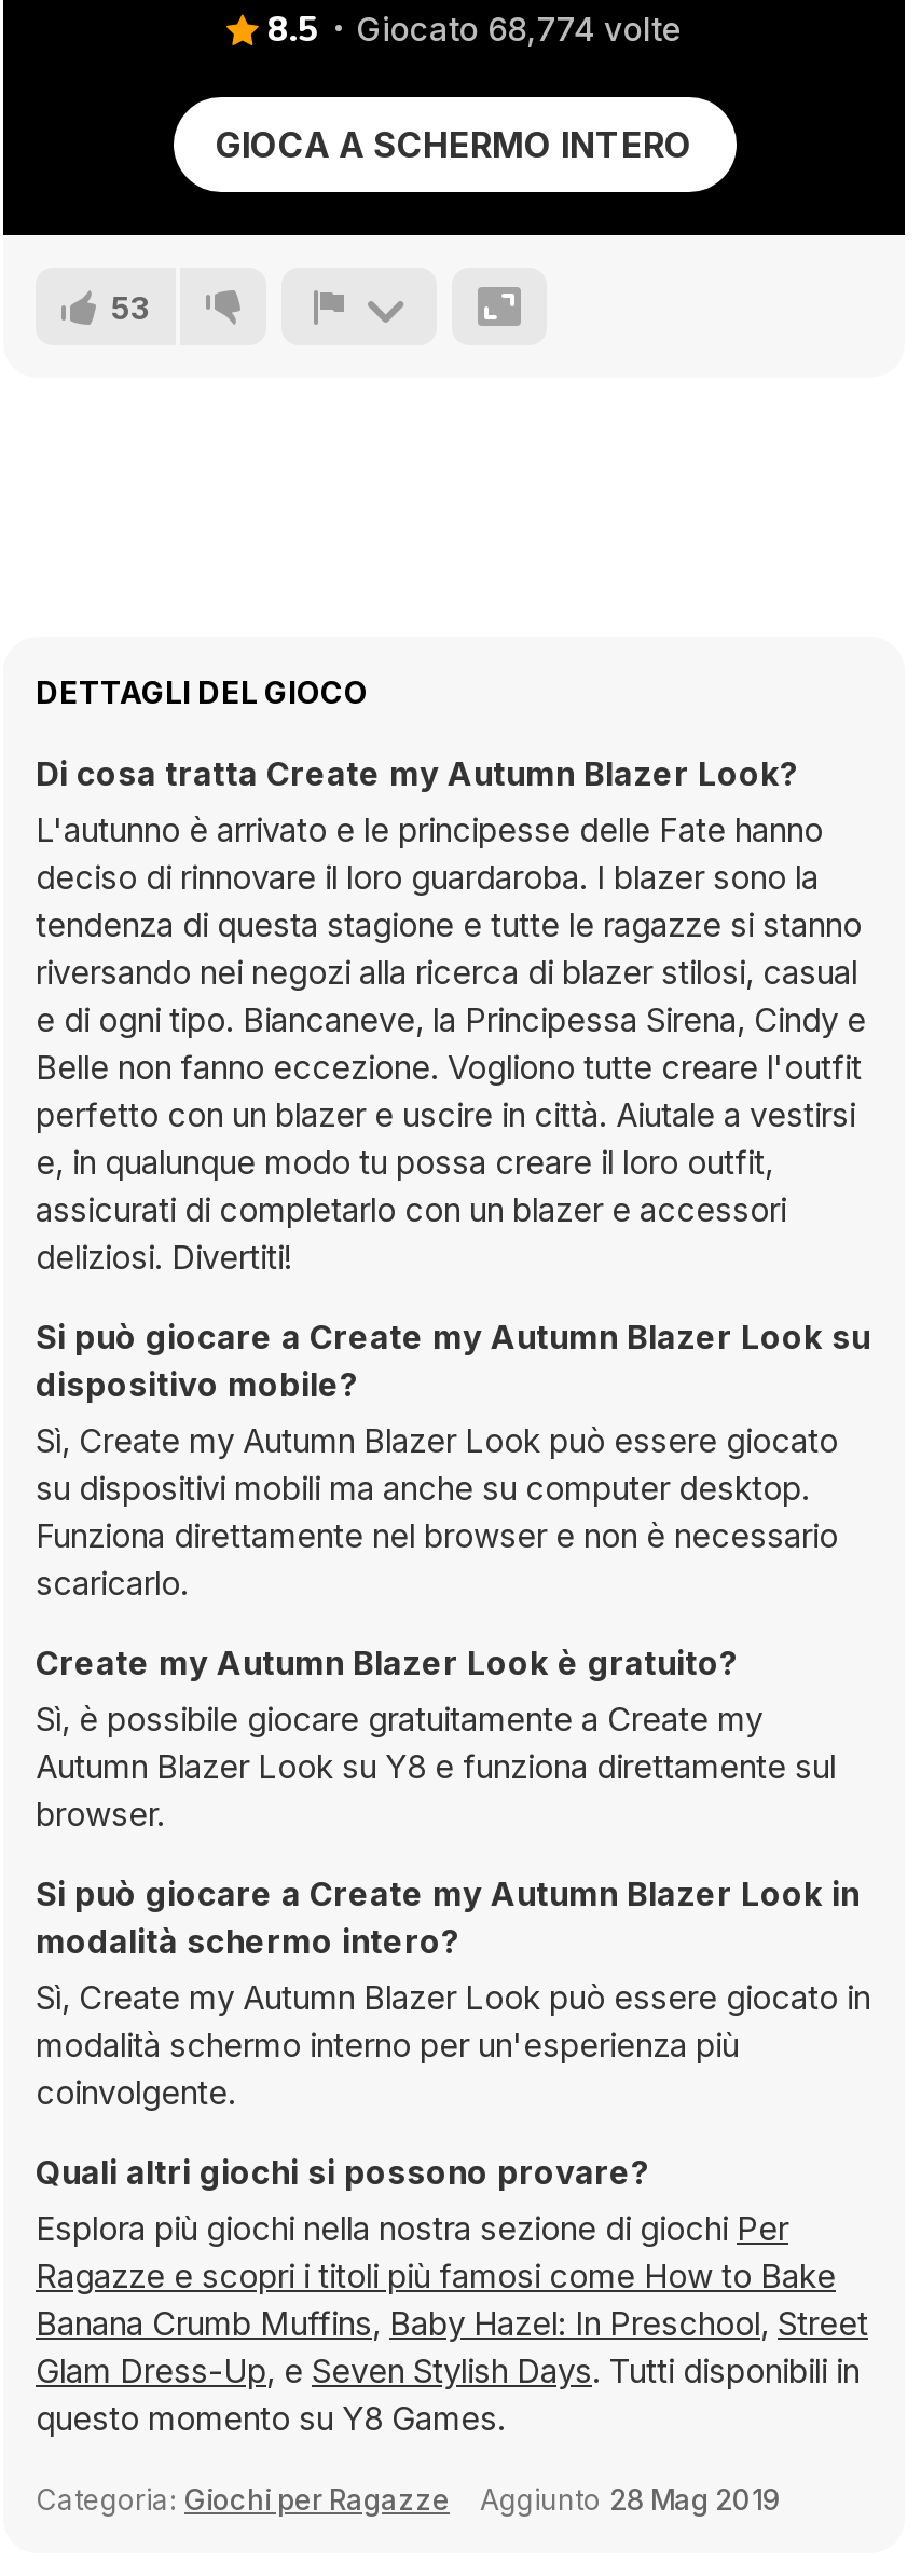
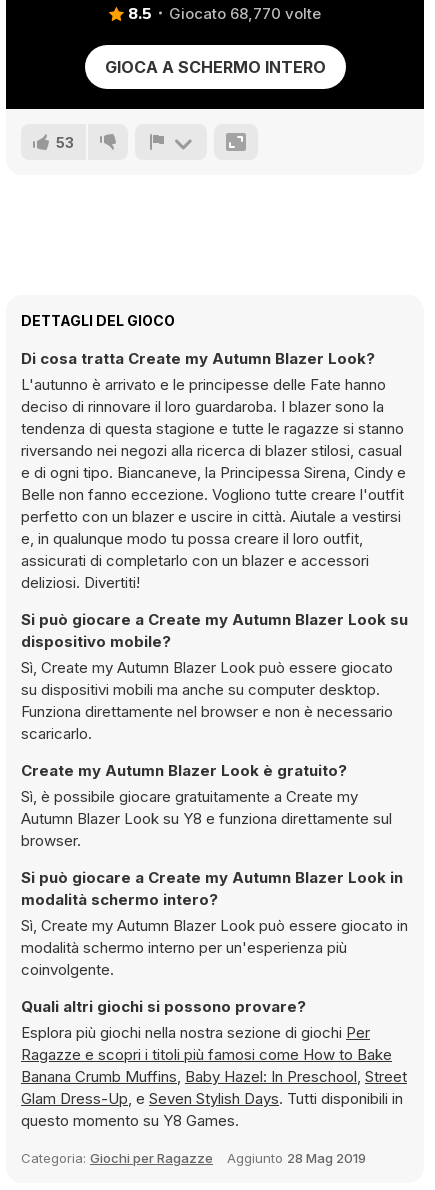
[356,9,682,50] Giocato 68,774 volte -> [169,4,321,23] Giocato 68,770 volte

